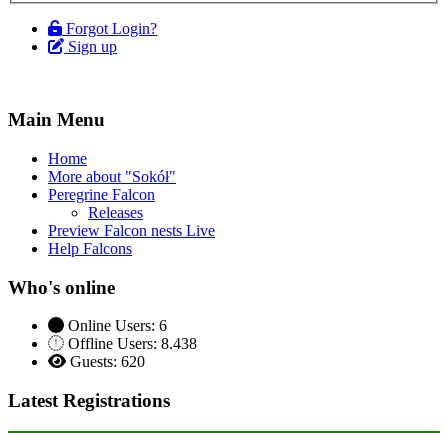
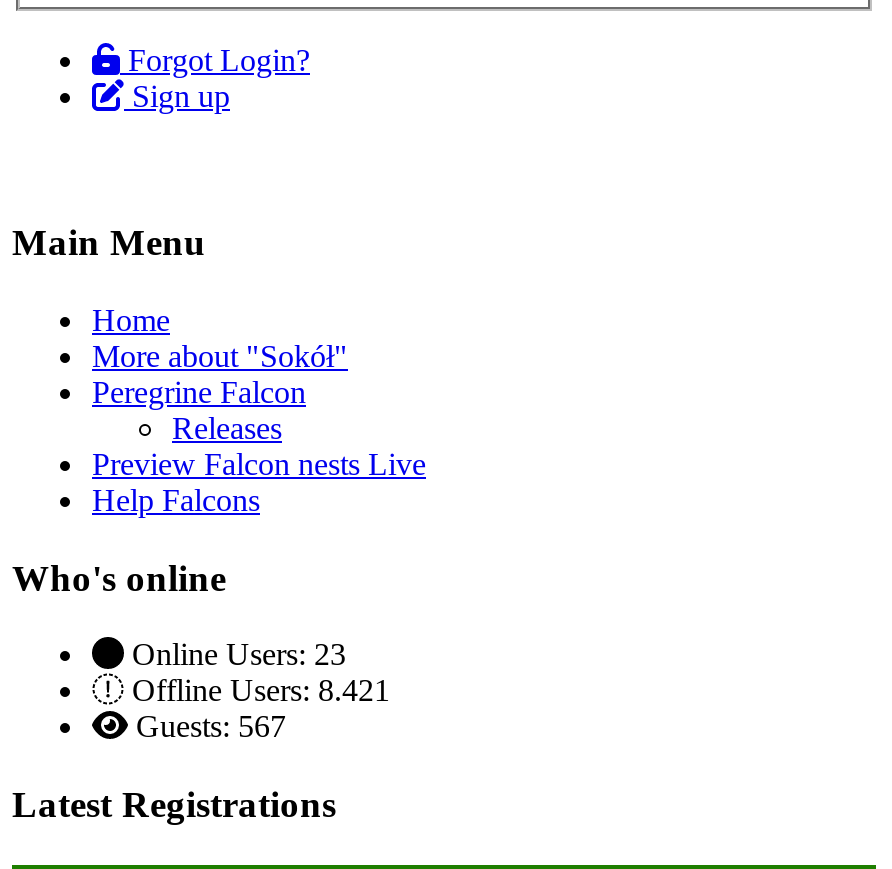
[64,317,167,334] Online Users: 6 -> [124,638,346,672] Online Users: 23
[64,335,197,352] Offline Users: 8.438 -> [124,674,390,708] Offline Users: 8.421
[66,353,145,370] Guests: 620 -> [128,710,286,744] Guests: 567

